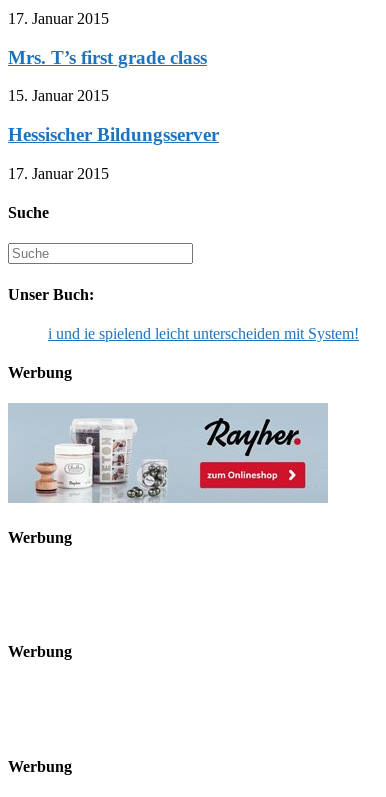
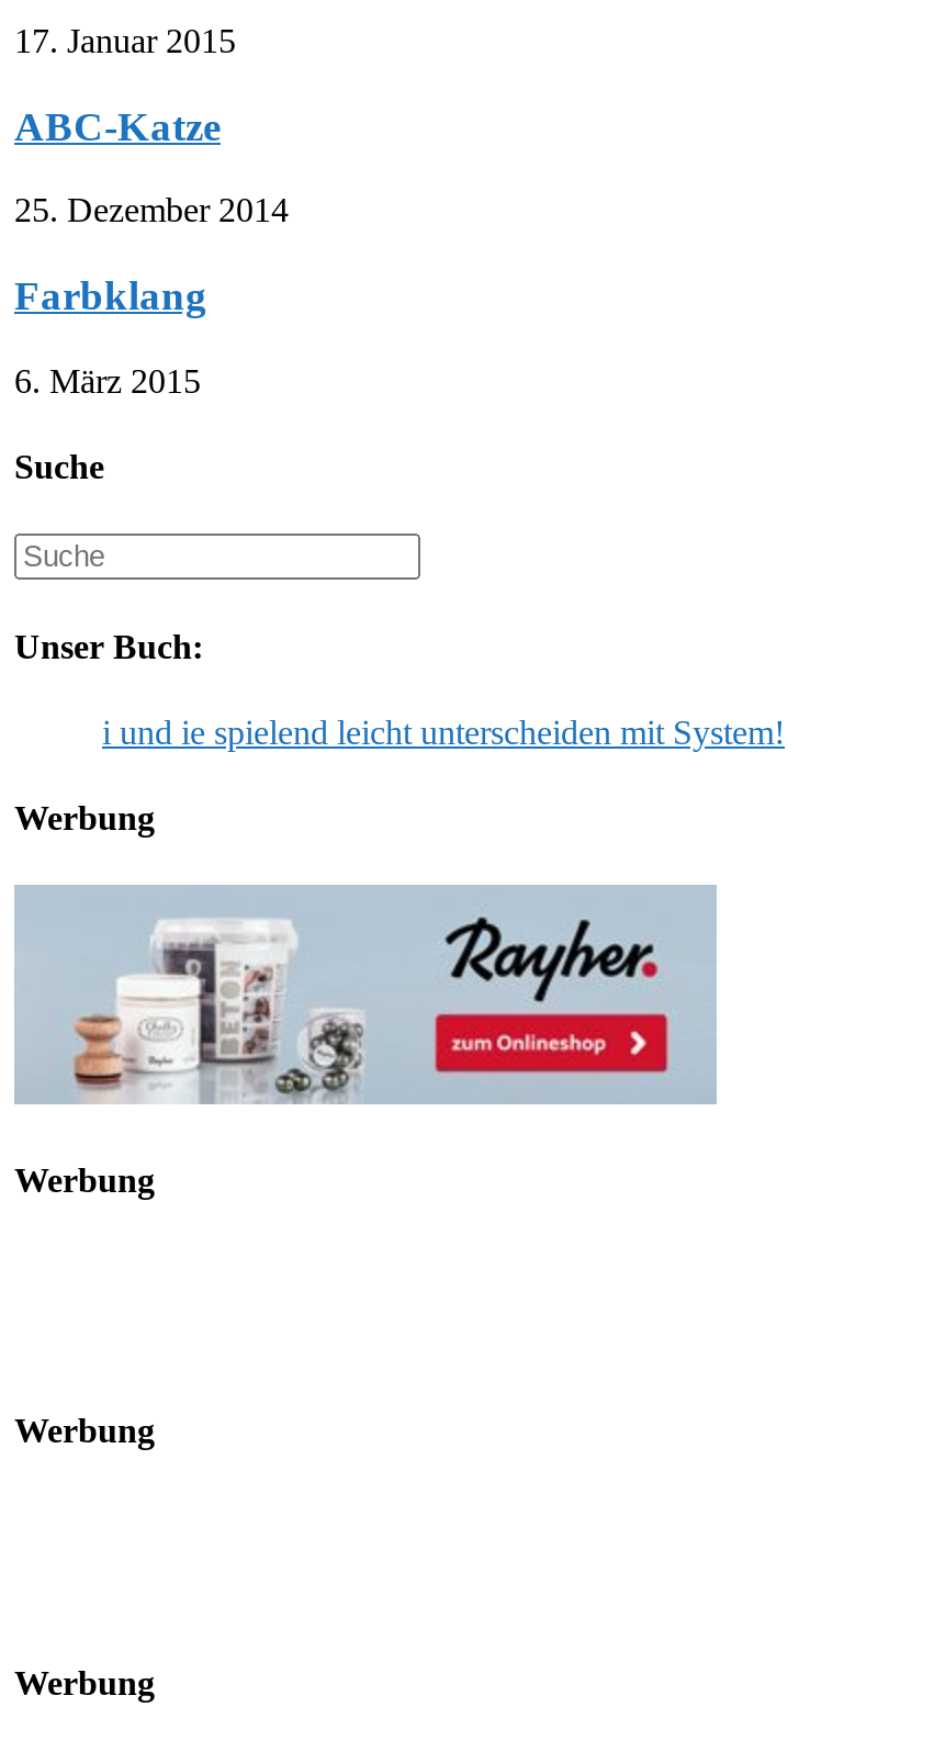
[8,47,207,68] Mrs. T’s first grade class -> [14,102,221,148] ABC-Katze
[8,87,109,104] 15. Januar 2015 -> [14,192,289,229] 25. Dezember 2014
[8,124,219,145] Hessischer Bildungsserver -> [14,272,207,318] Farbklang
[8,165,109,182] 17. Januar 2015 -> [14,362,201,399] 6. März 2015

